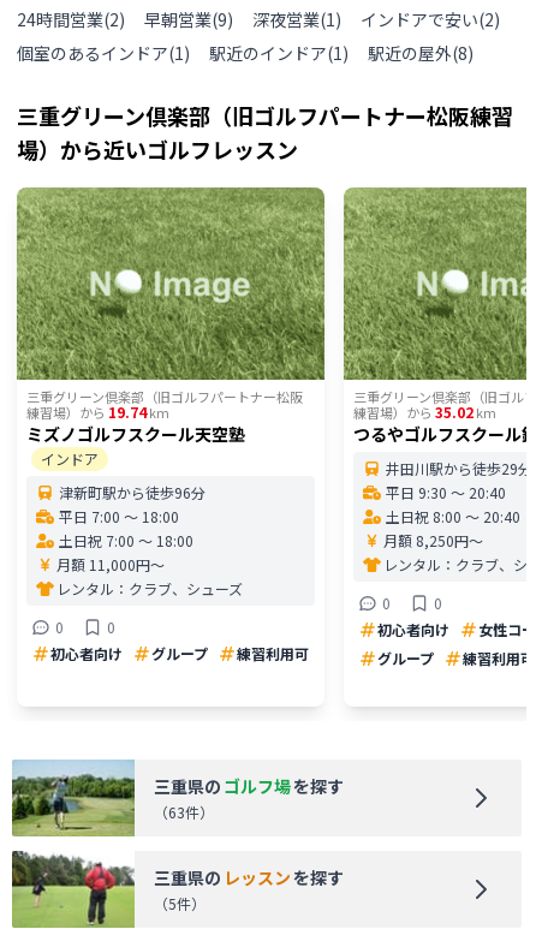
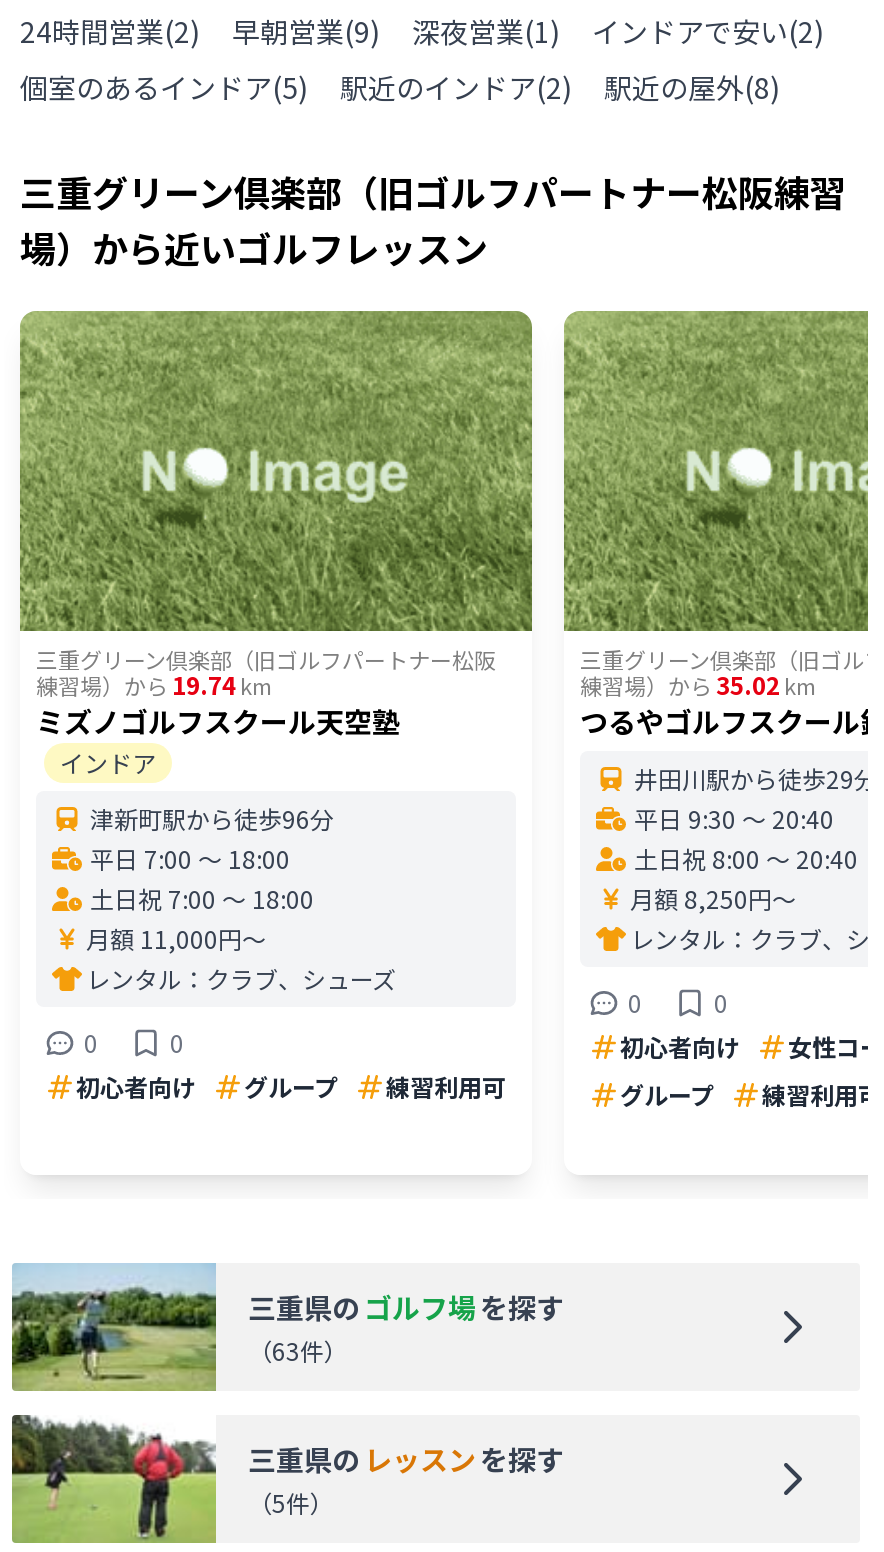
[17,41,190,65] 個室のあるインドア(1) -> [20,67,308,107] 個室のあるインドア(5)
[209,41,349,65] 駅近のインドア(1) -> [340,67,572,107] 駅近のインドア(2)

